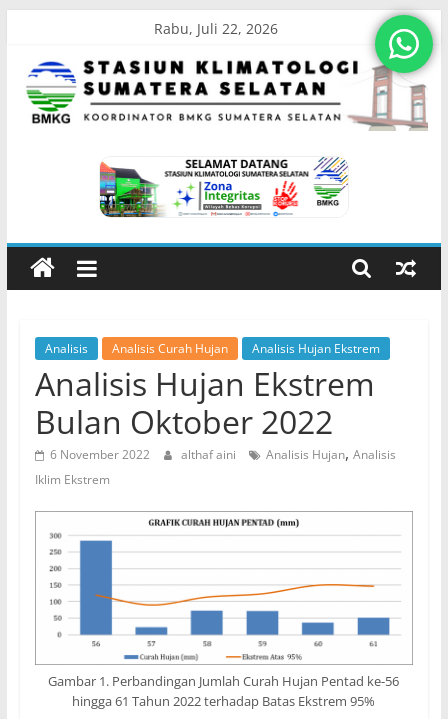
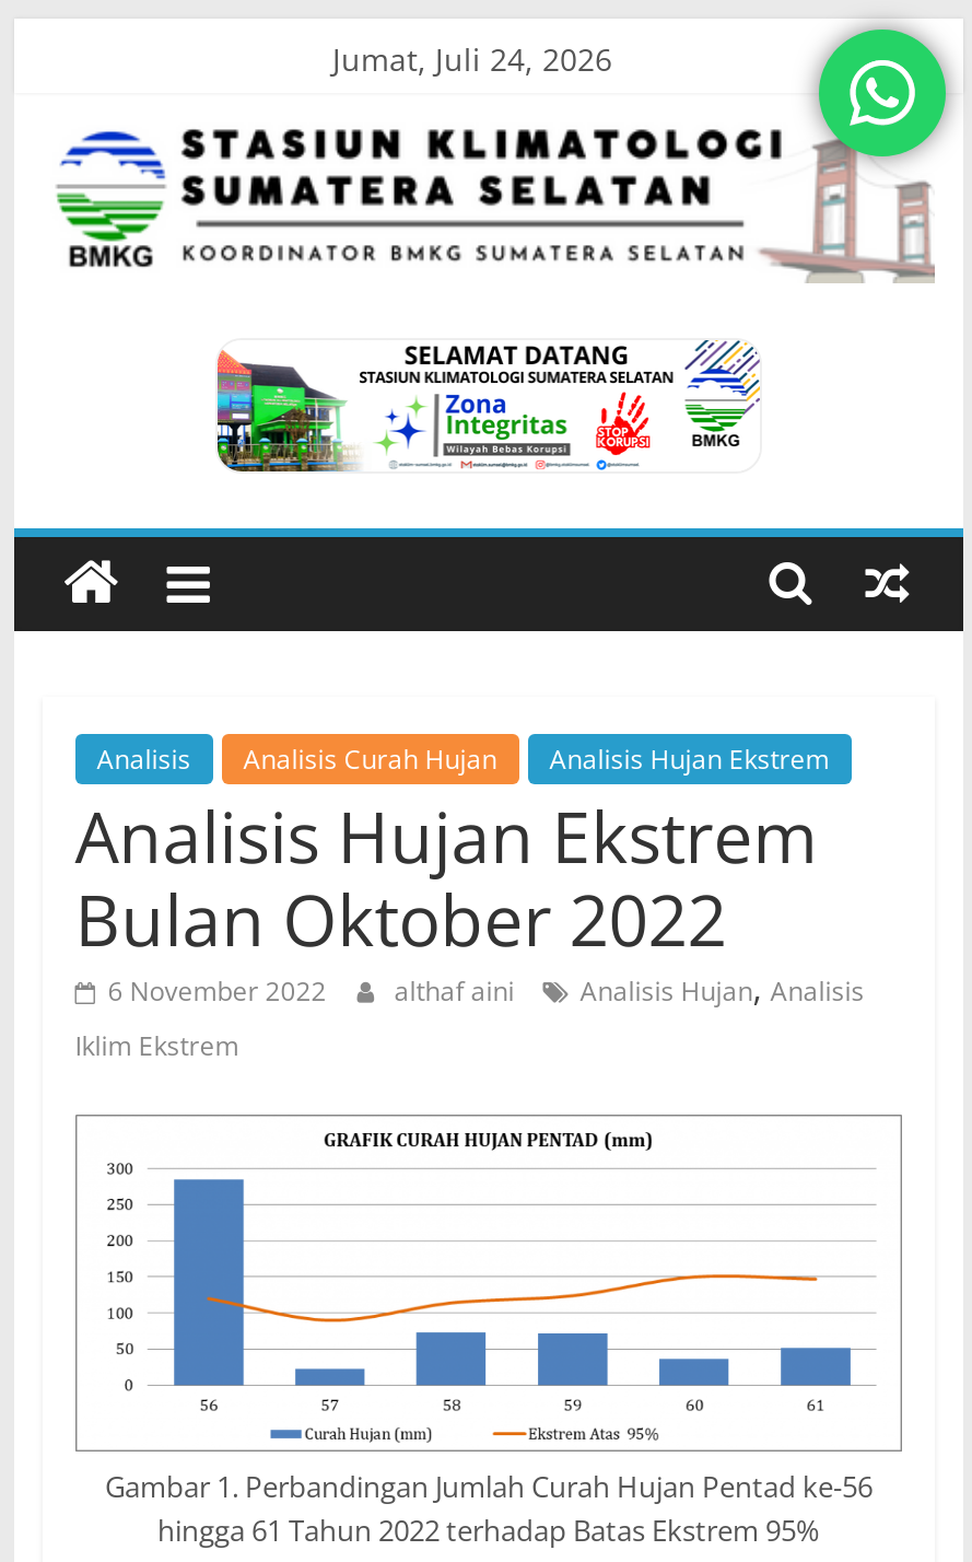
[154,19,278,38] Rabu, Juli 22, 2026 -> [332,38,612,80] Jumat, Juli 24, 2026

